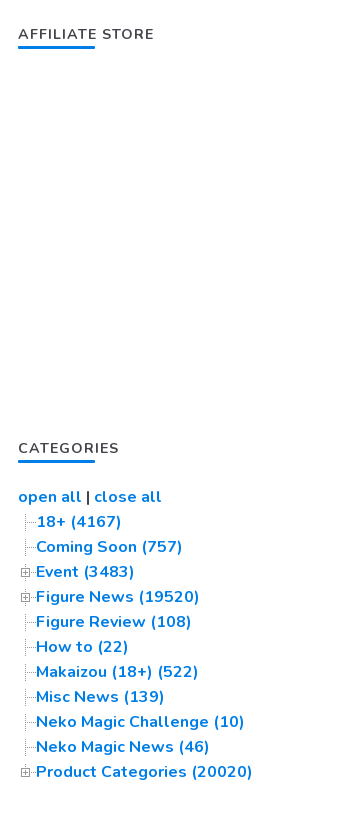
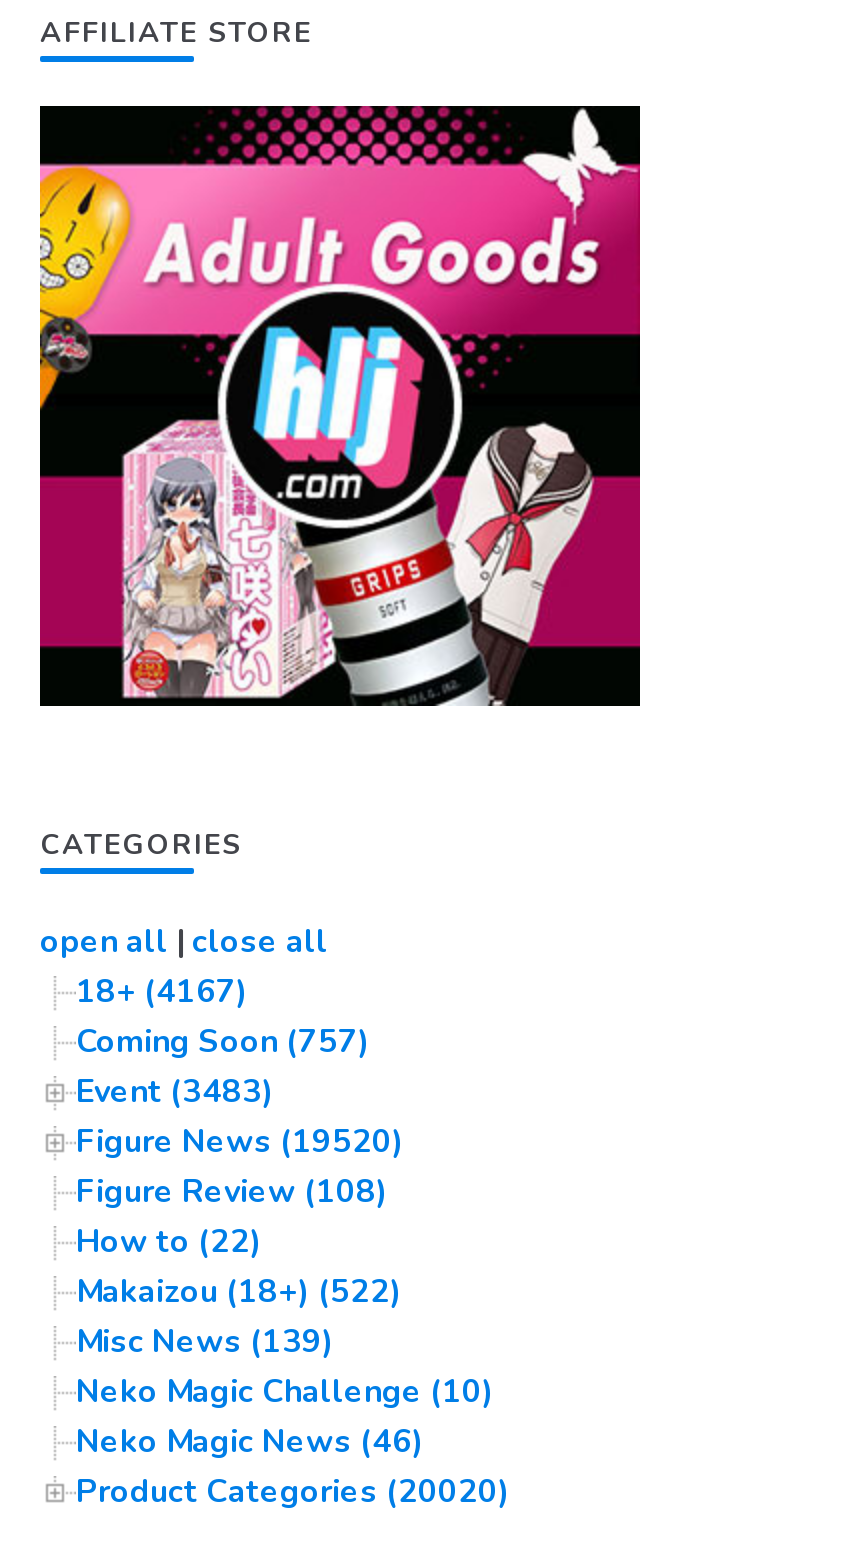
none -> [38,103,642,709] [image]

